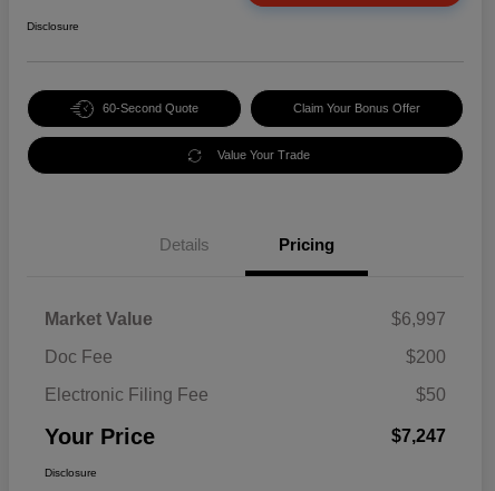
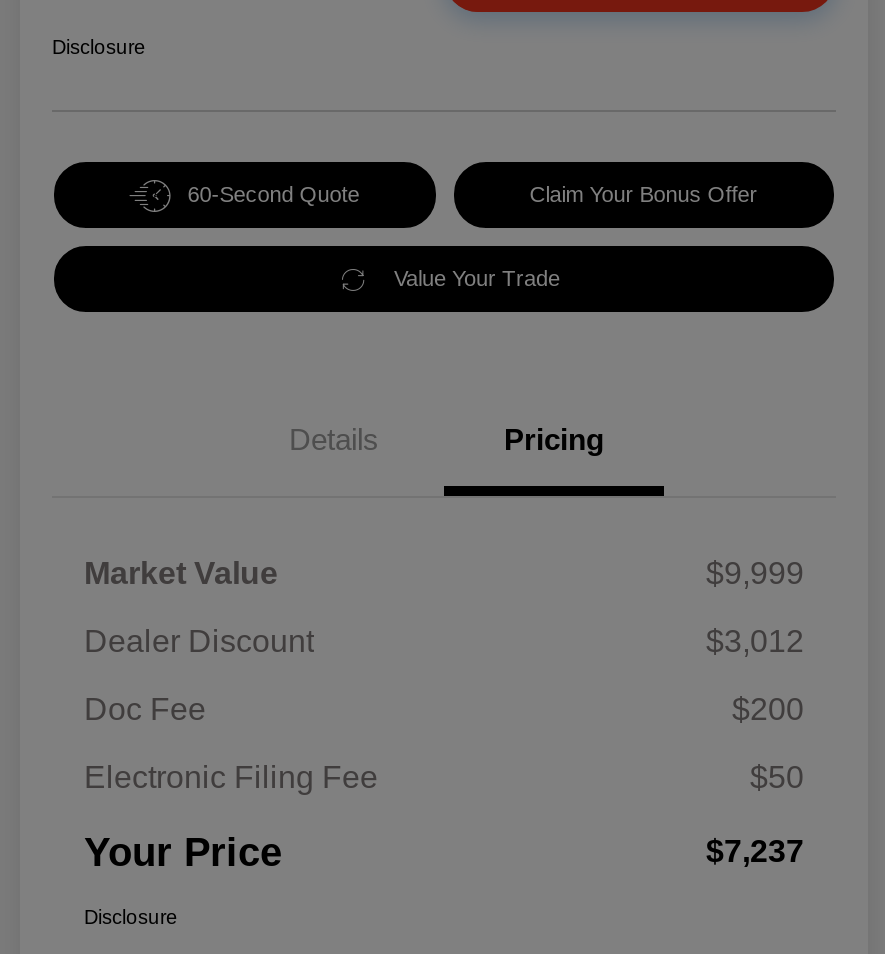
[391,310,446,329] $6,997 -> [84,556,804,658] $9,999 | Dealer Discount | $3,012
[391,427,446,446] $7,247 -> [706,834,804,868] $7,237

